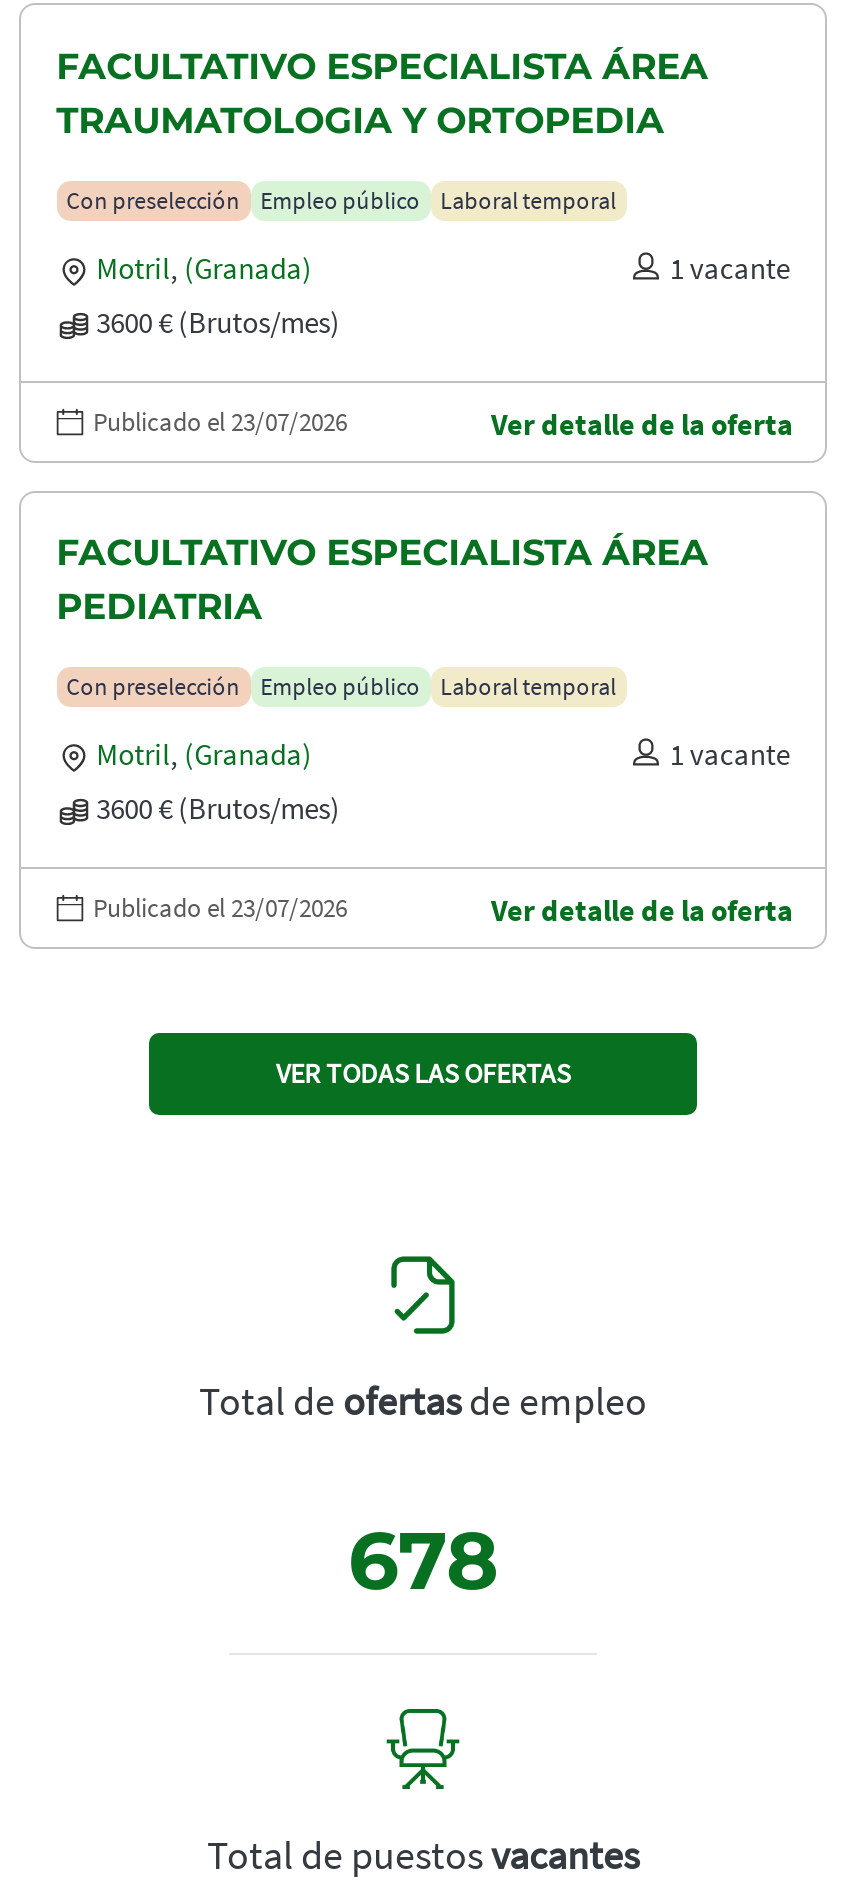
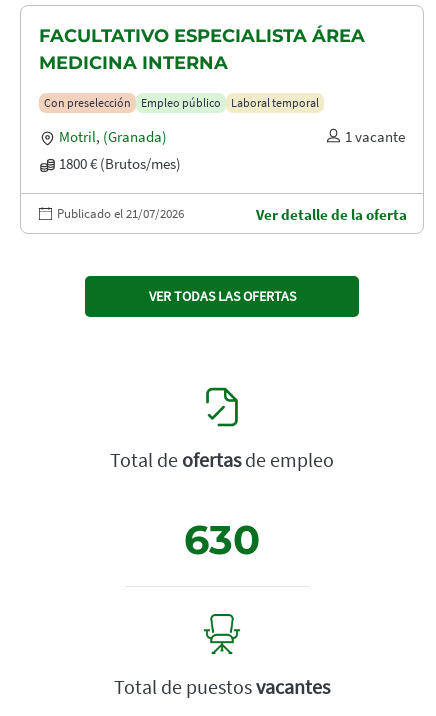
[56,98,664,142] TRAUMATOLOGIA Y ORTOPEDIA -> [39,52,228,74] MEDICINA INTERNA
[56,302,793,926] 3600 € (Brutos/mes) | Publicado el 23/07/2026 | Ver detalle de la oferta | FACULTATIVO ESPECIALISTA ÁREA | PEDIATRIA | Con preselección | Empleo público | Laboral temporal | Motril, (Granada) | 1 vacante | 3600 € (Brutos/mes) | Publicado el 23/07/2026 -> [57,154,184,222] 1800 € (Brutos/mes) | Publicado el 21/07/2026
[348,1512,498,1610] 678 -> [184,515,260,564] 630

